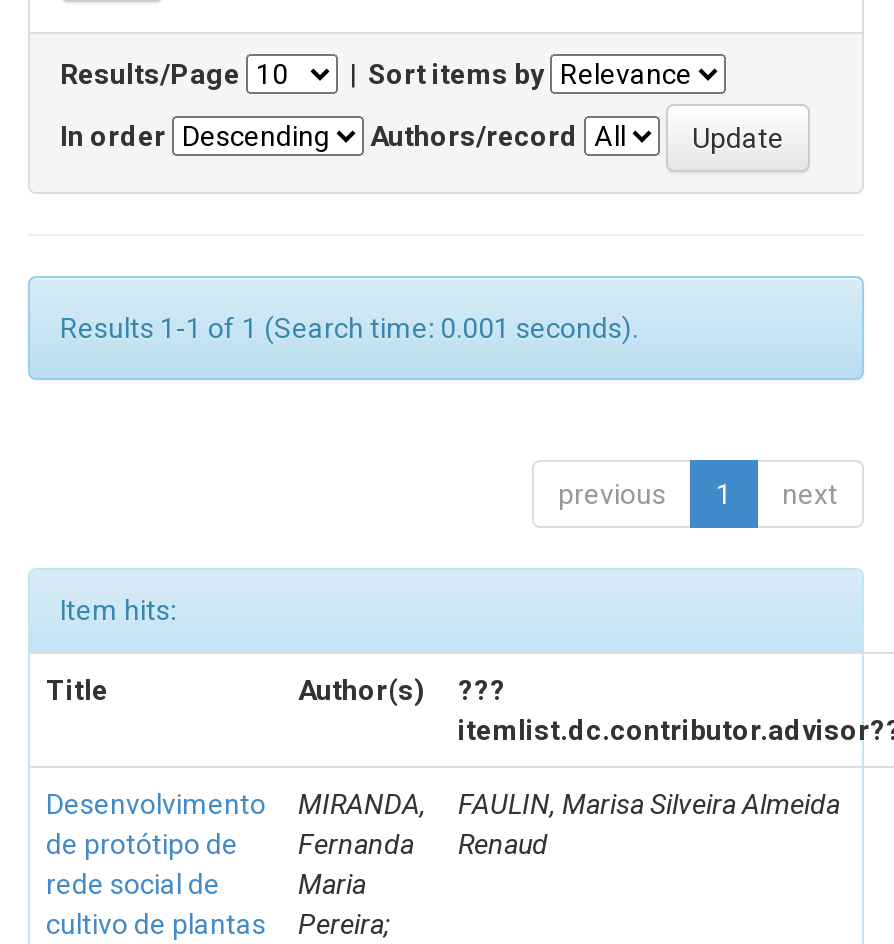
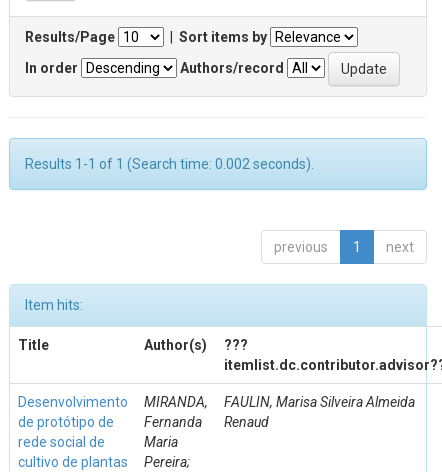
[60,312,638,344] Results 1-1 of 1 (Search time: 0.001 seconds). -> [25,156,314,172] Results 1-1 of 1 (Search time: 0.002 seconds).

